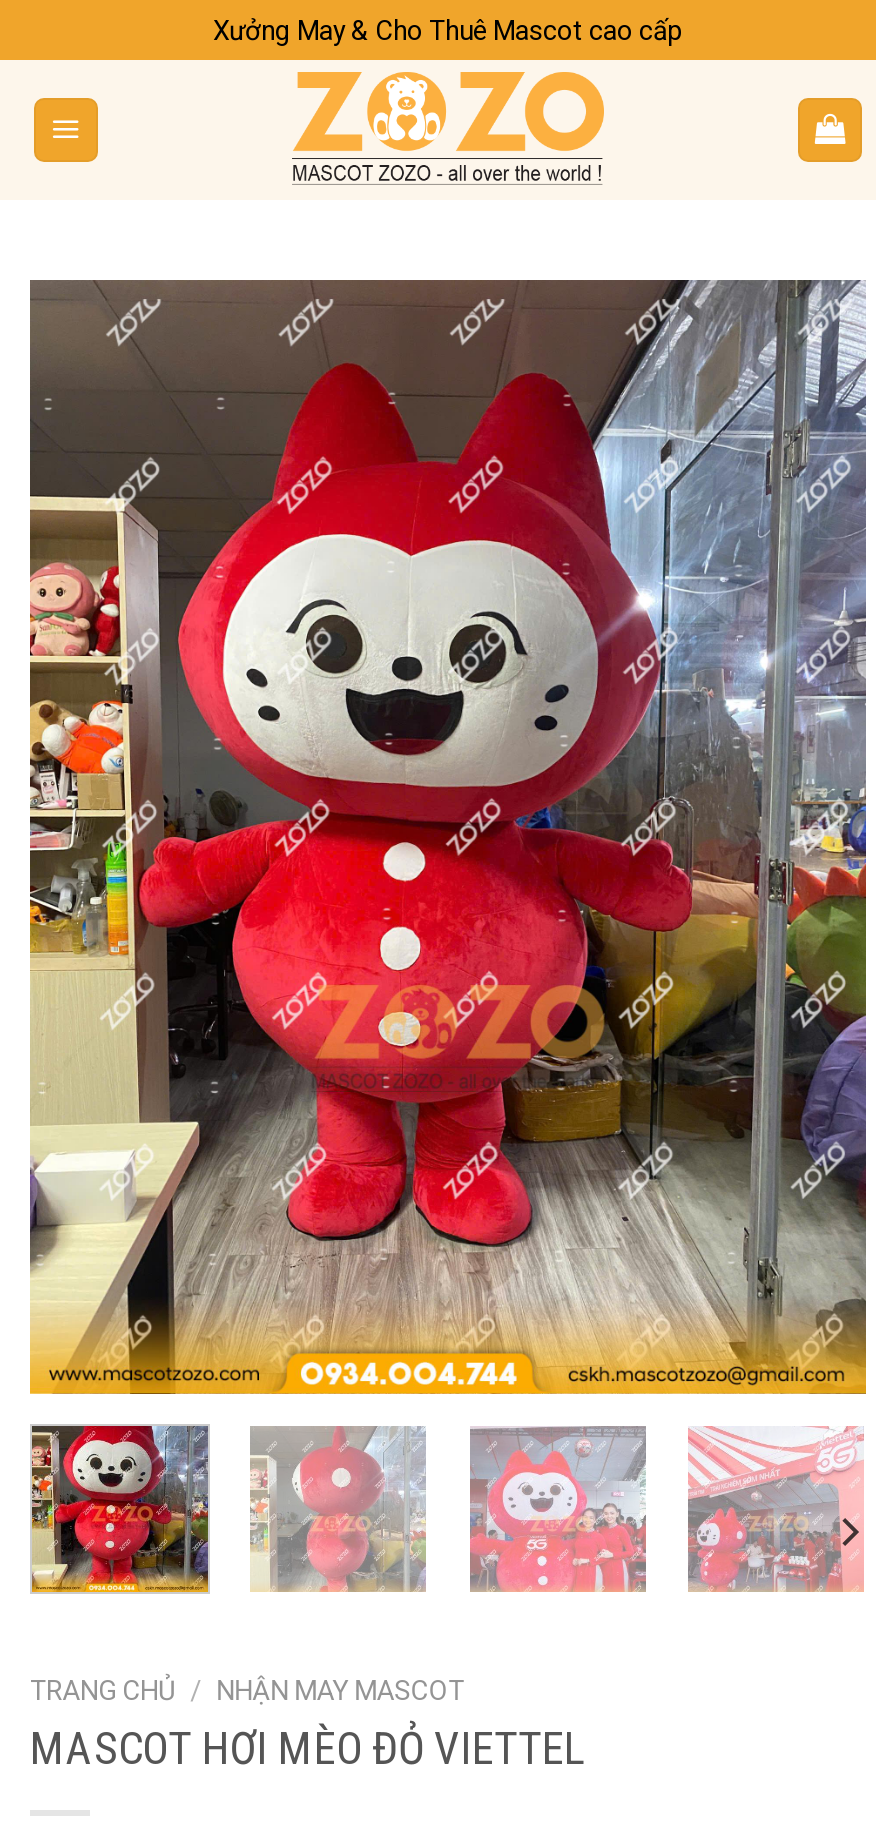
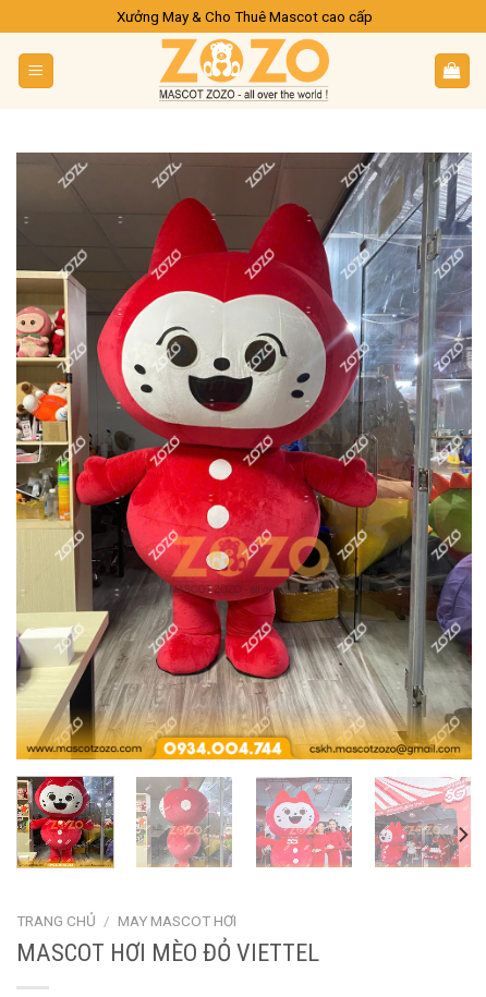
[30,1674,464,1706] TRANG CHỦ / NHẬN MAY MASCOT -> [16,912,237,930] TRANG CHỦ / MAY MASCOT HƠI

